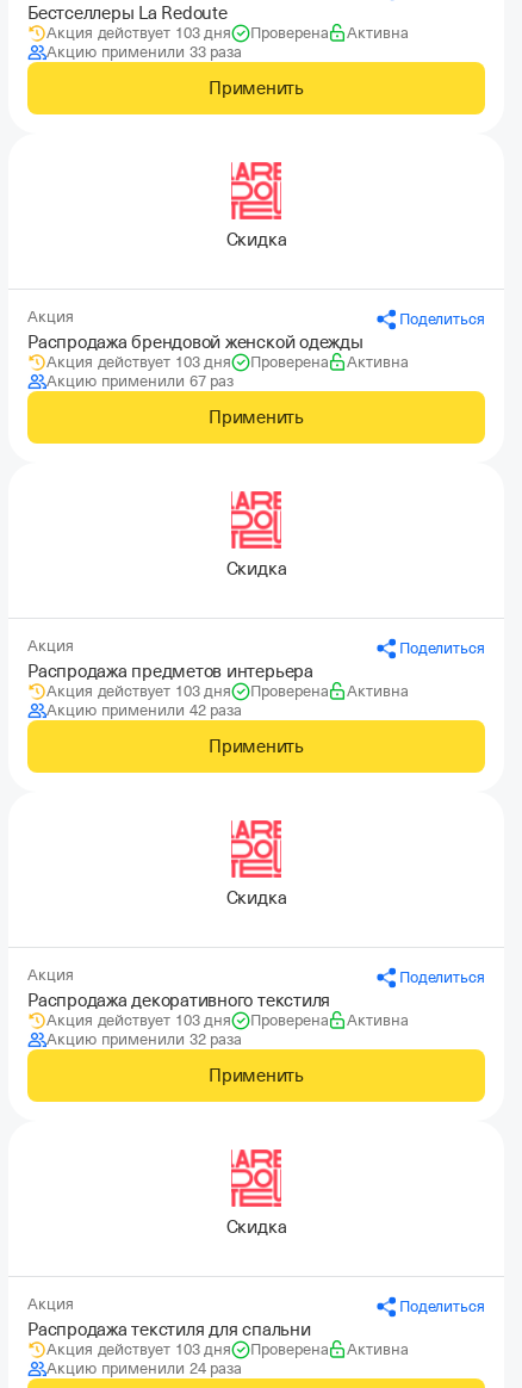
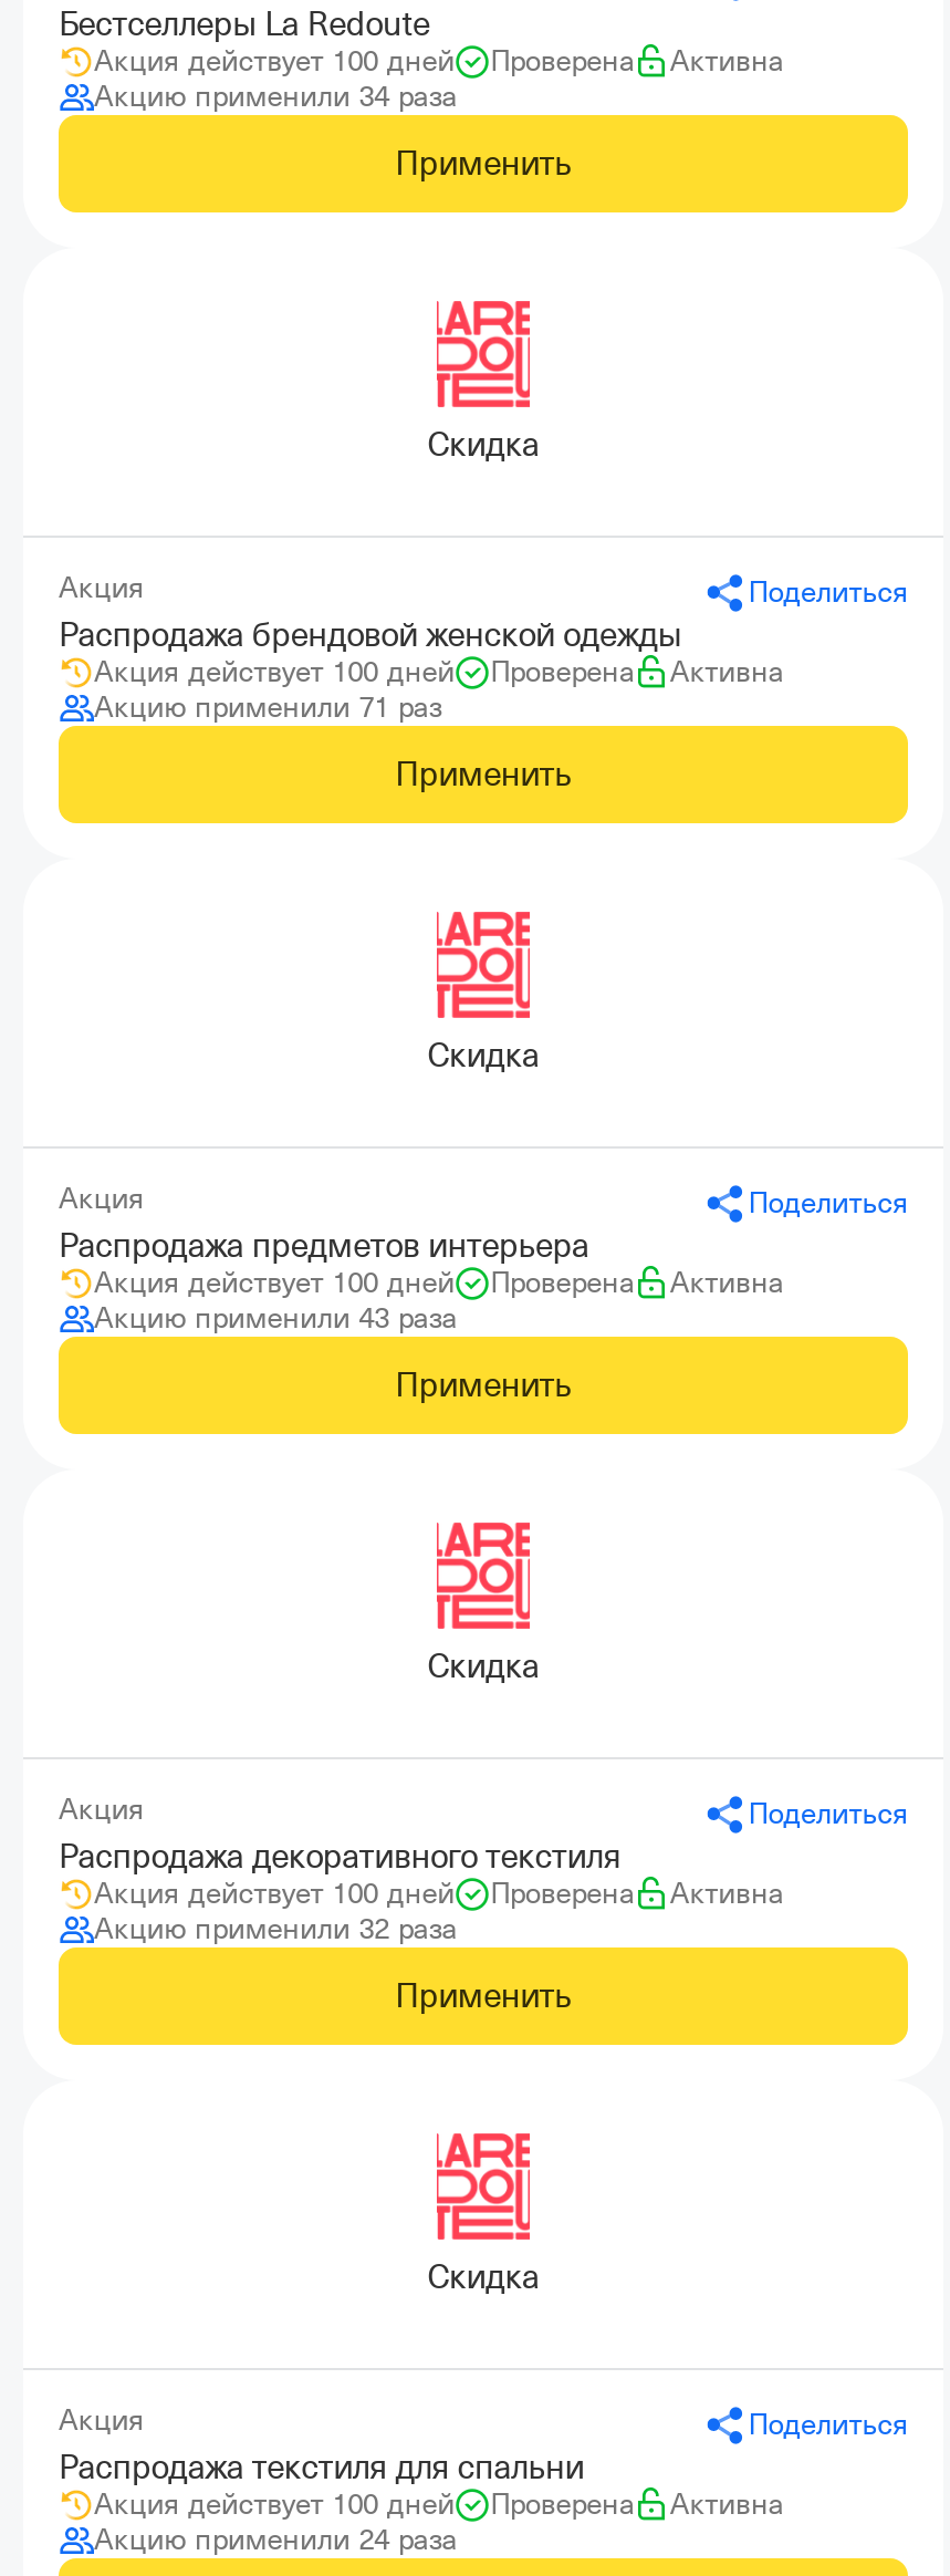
[46,24,231,42] Акция действует 103 дня -> [94,44,455,77] Акция действует 100 дней
[46,43,242,61] Акцию применили 33 раза -> [94,80,457,113] Акцию применили 34 раза
[46,353,231,371] Акция действует 103 дня -> [94,655,455,688] Акция действует 100 дней
[46,372,234,390] Акцию применили 67 раз -> [94,690,442,724] Акцию применили 71 раз
[46,682,231,700] Акция действует 103 дня -> [94,1266,455,1299] Акция действует 100 дней
[46,701,242,719] Акцию применили 42 раза -> [94,1301,457,1334] Акцию применили 43 раза
[46,1011,231,1029] Акция действует 103 дня -> [94,1877,455,1910] Акция действует 100 дней
[46,1340,231,1358] Акция действует 103 дня -> [94,2487,455,2521] Акция действует 100 дней

